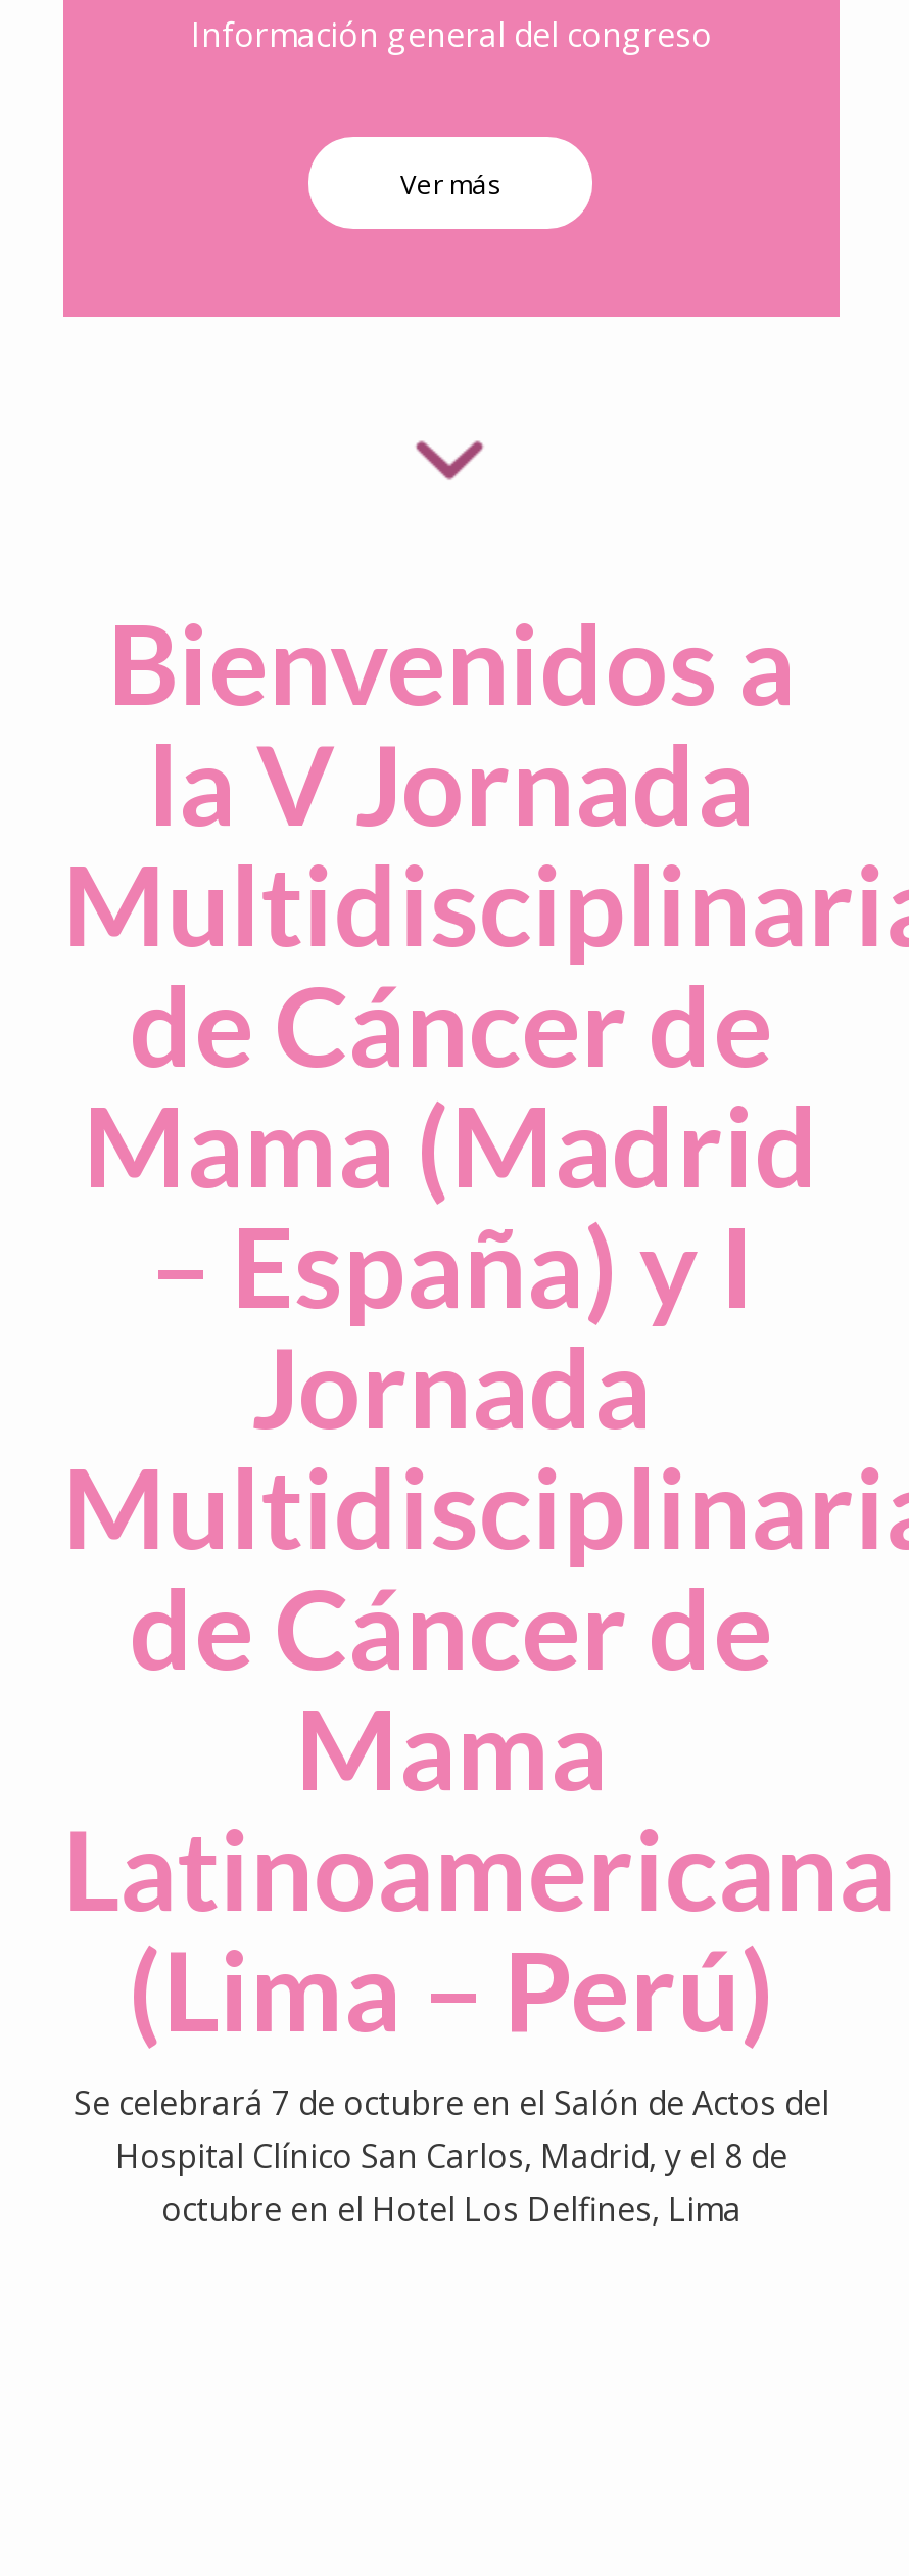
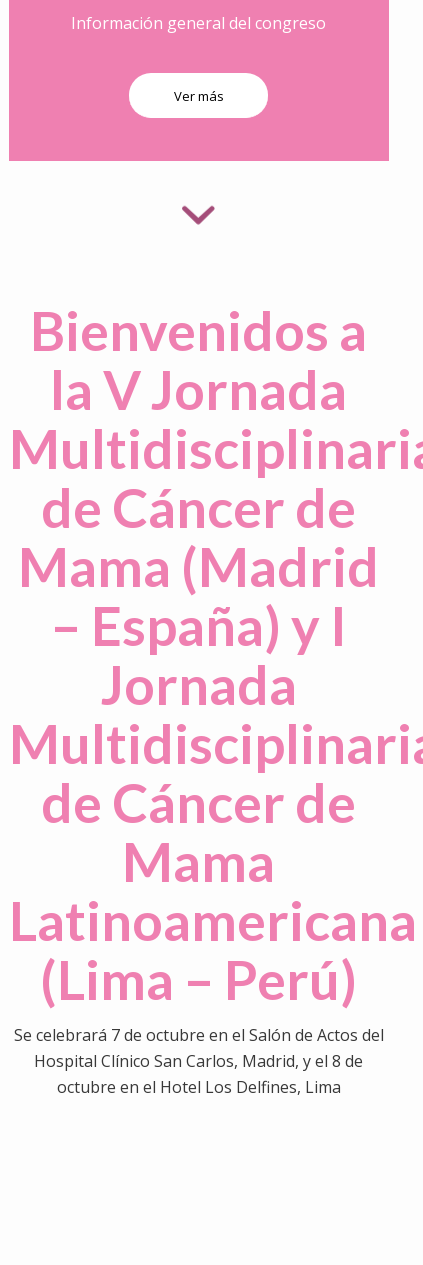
[415,409,486,482] [image] -> [181,205,216,240] [image]

